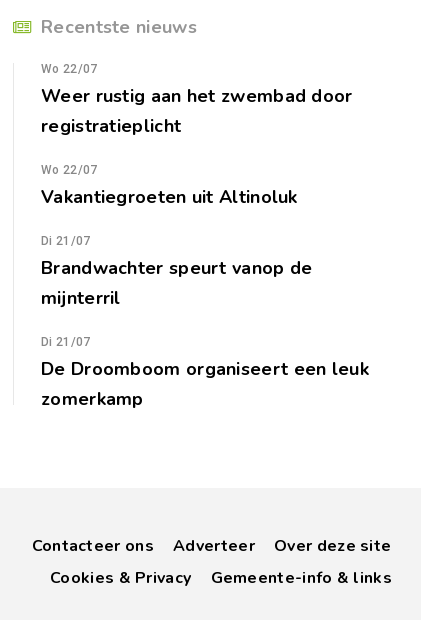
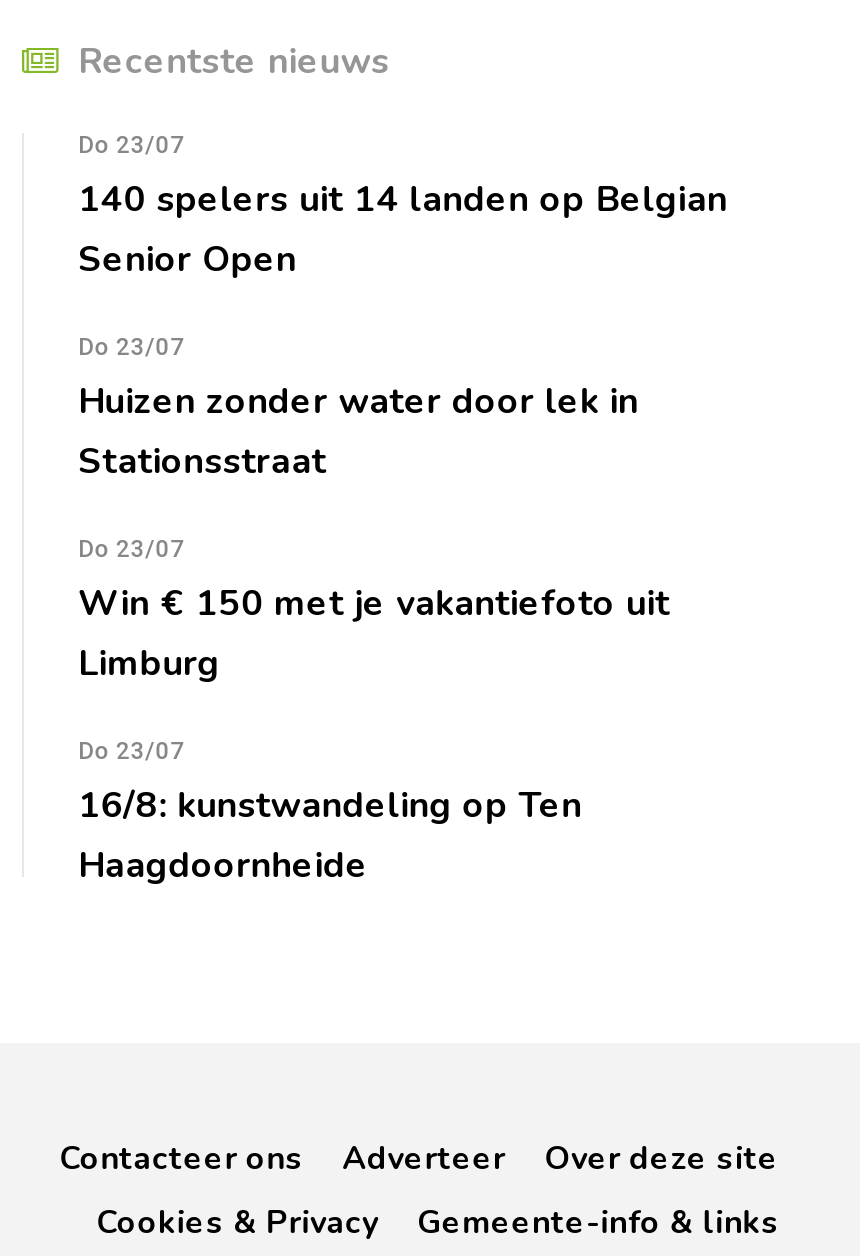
[41,62,353,138] Wo 22/07 | Weer rustig aan het zwembad door | registratieplicht -> [78,131,728,283] Do 23/07 | 140 spelers uit 14 landen op Belgian | Senior Open
[41,163,298,209] Wo 22/07 | Vakantiegroeten uit Altinoluk -> [78,333,639,485] Do 23/07 | Huizen zonder water door lek in | Stationsstraat
[41,234,312,310] Di 21/07 | Brandwachter speurt vanop de | mijnterril -> [78,535,670,687] Do 23/07 | Win € 150 met je vakantiefoto uit | Limburg
[41,335,369,411] Di 21/07 | De Droomboom organiseert een leuk | zomerkamp -> [78,737,582,889] Do 23/07 | 16/8: kunstwandeling op Ten | Haagdoornheide

